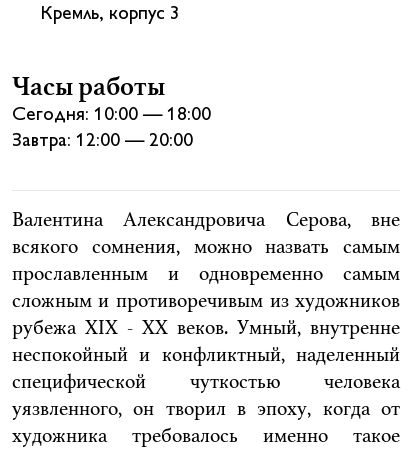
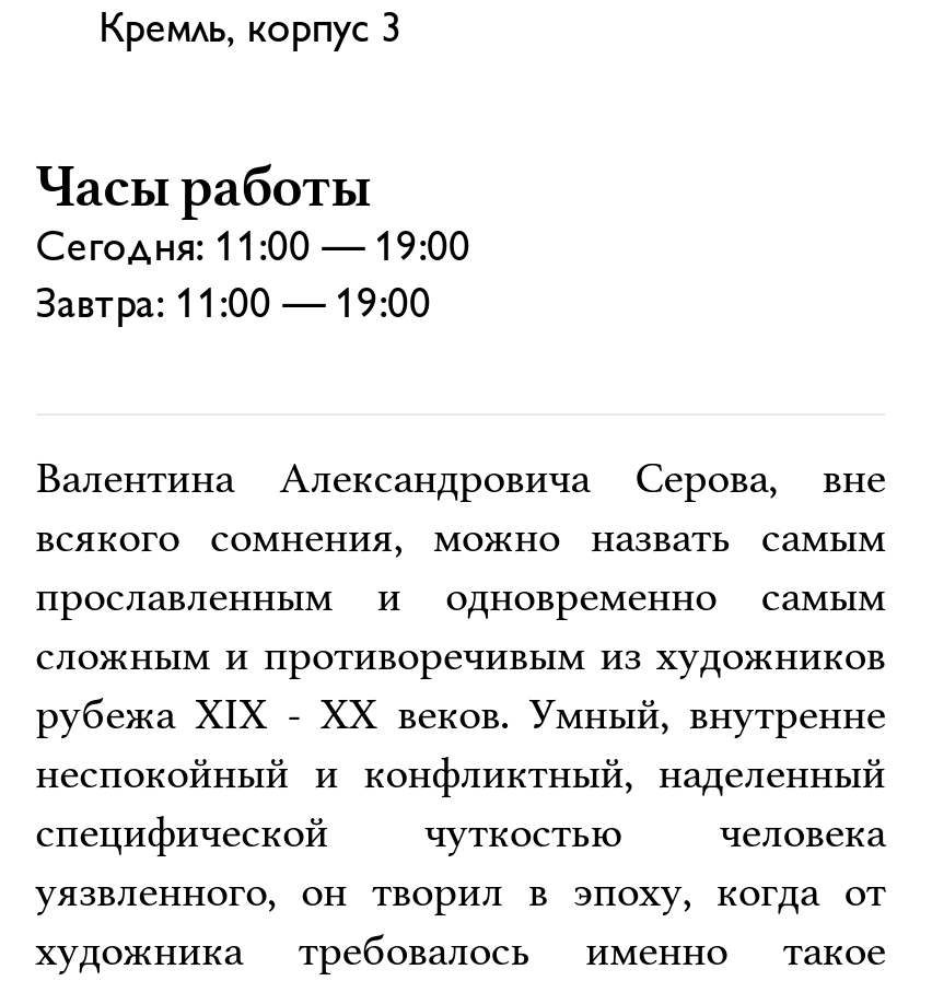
[12,106,211,123] Сегодня: 10:00 — 18:00 -> [35,232,471,269] Сегодня: 11:00 — 19:00
[12,132,193,149] Завтра: 12:00 — 20:00 -> [35,289,431,326] Завтра: 11:00 — 19:00

